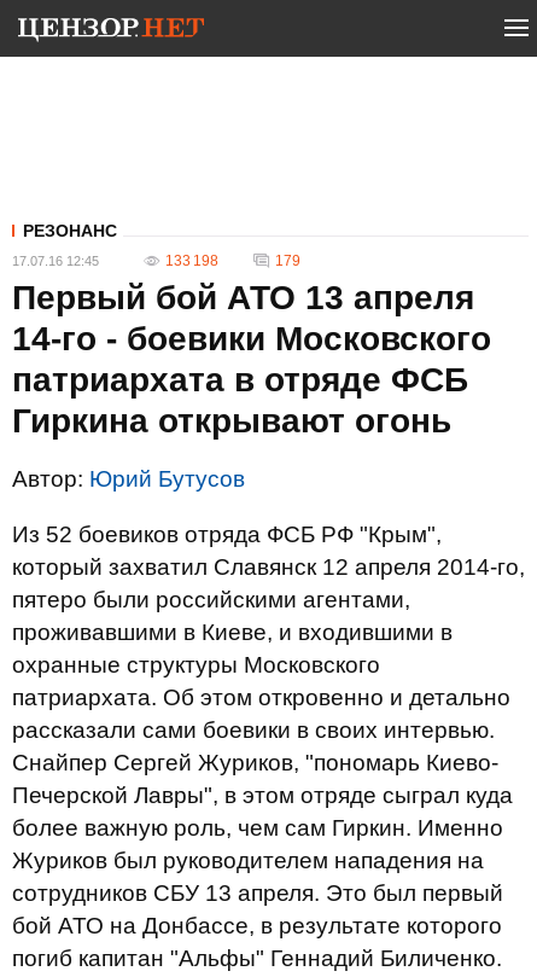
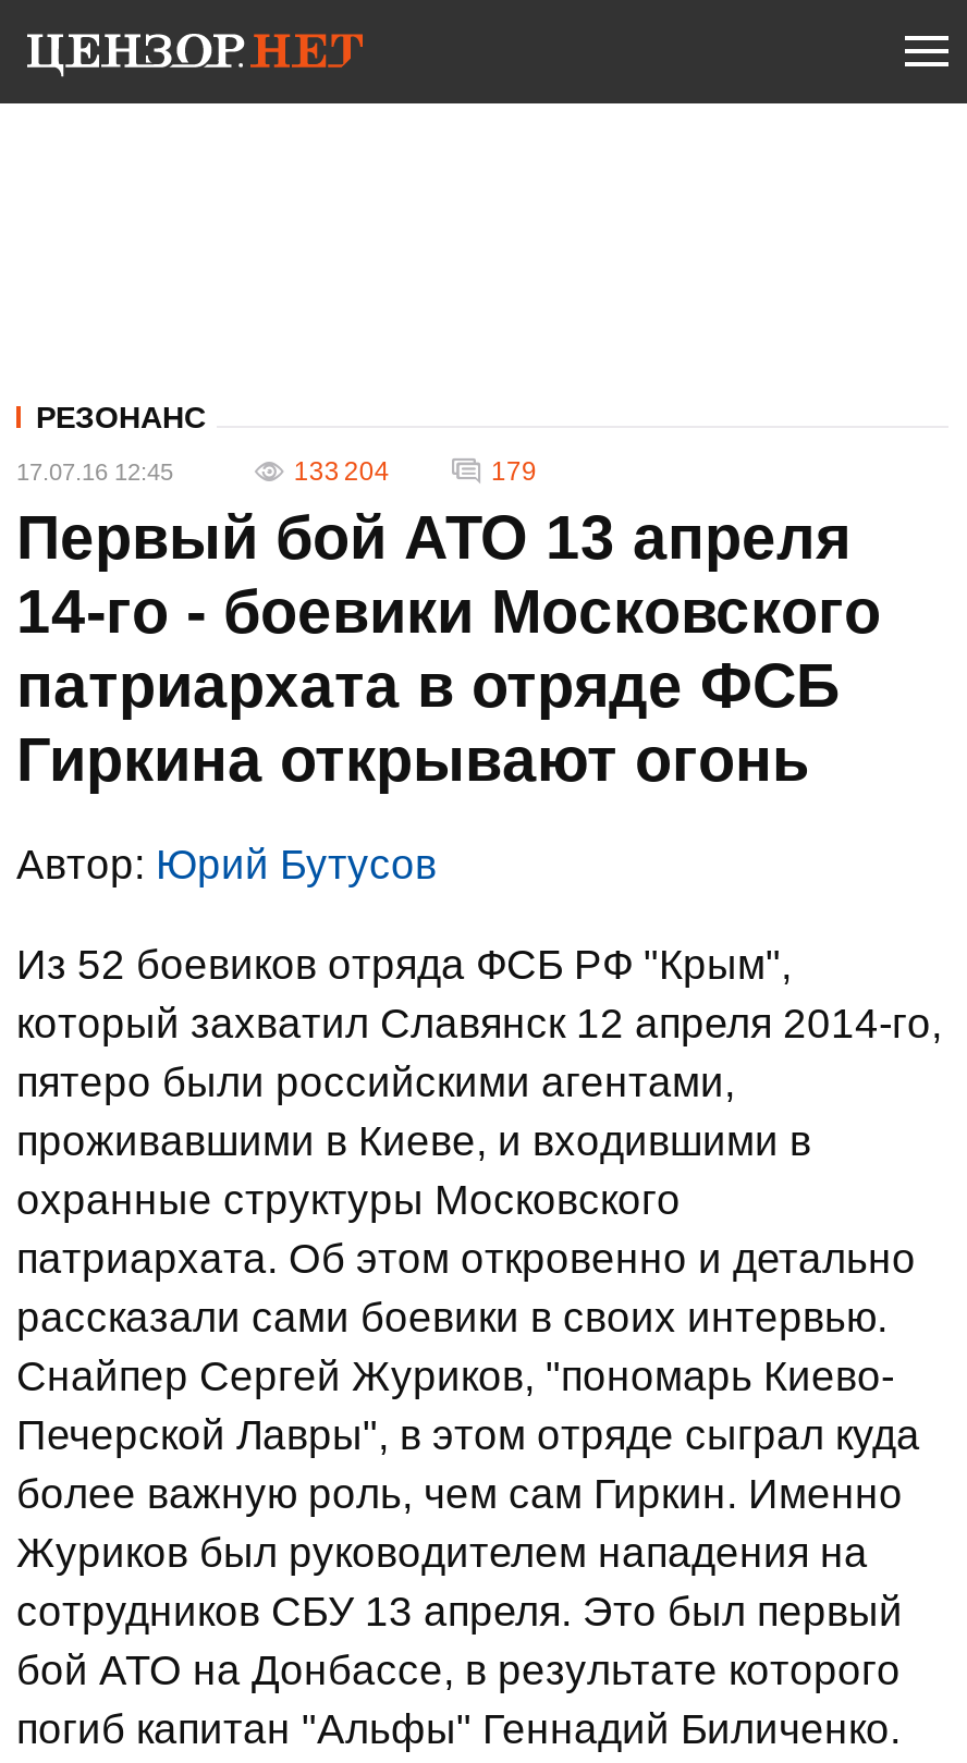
[166,252,219,269] 133 198 -> [294,456,390,486] 133 204

